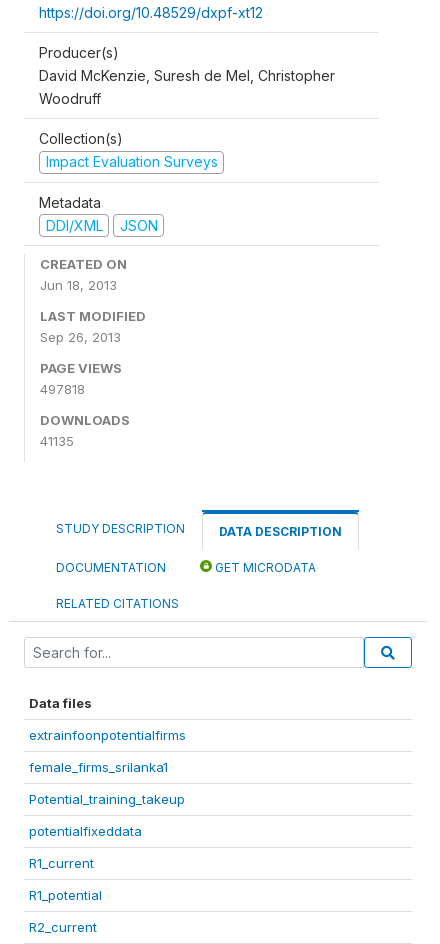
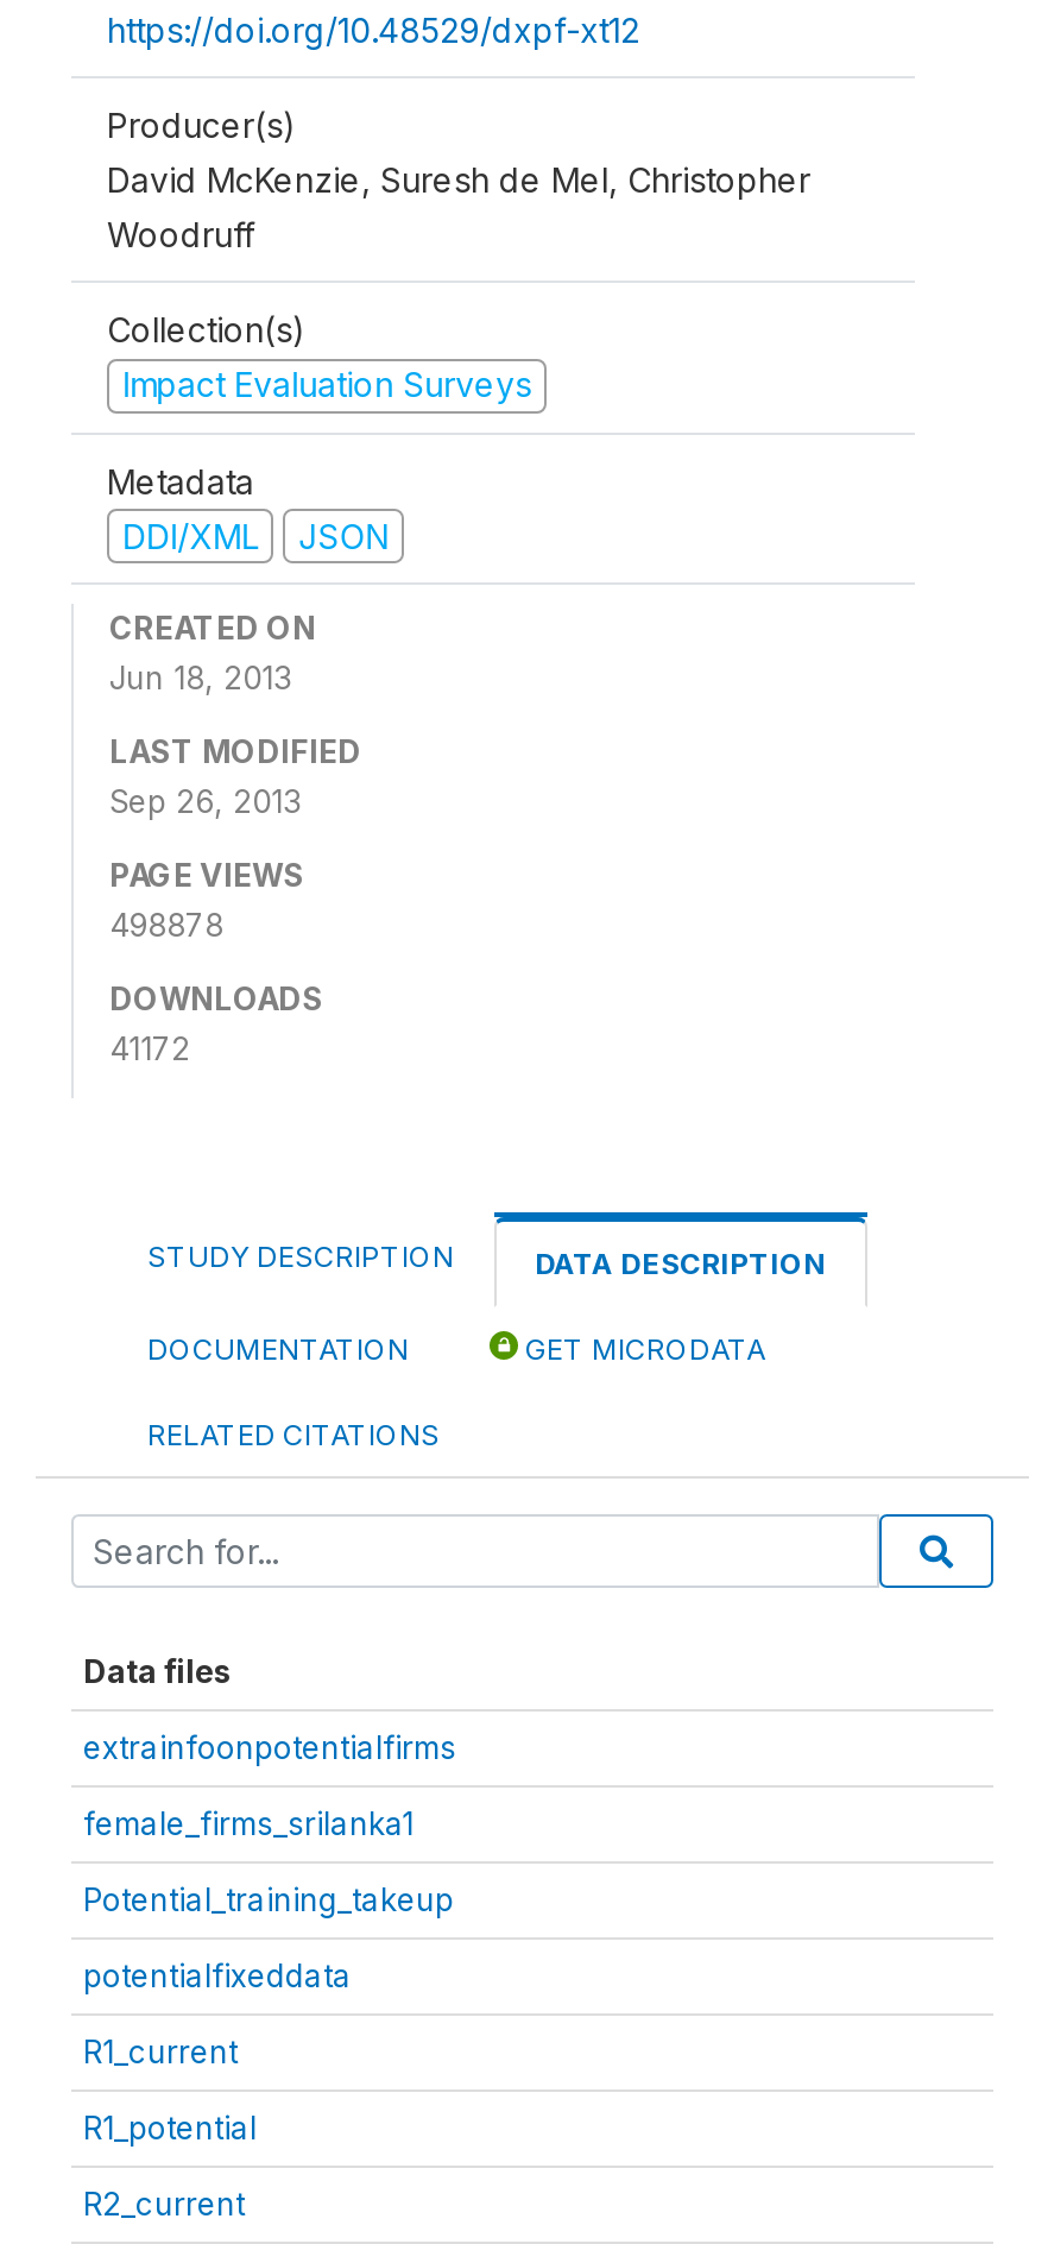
[40,381,85,397] 497818 -> [109,906,223,944] 498878
[40,433,74,449] 41135 -> [109,1029,190,1067] 41172

